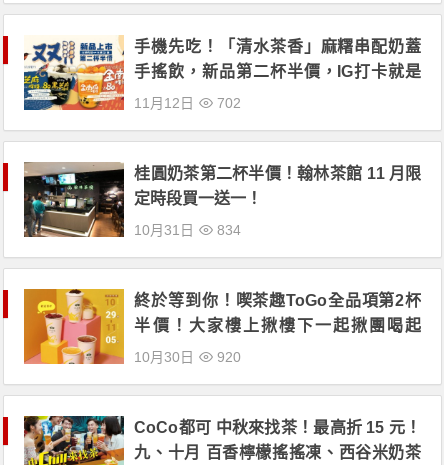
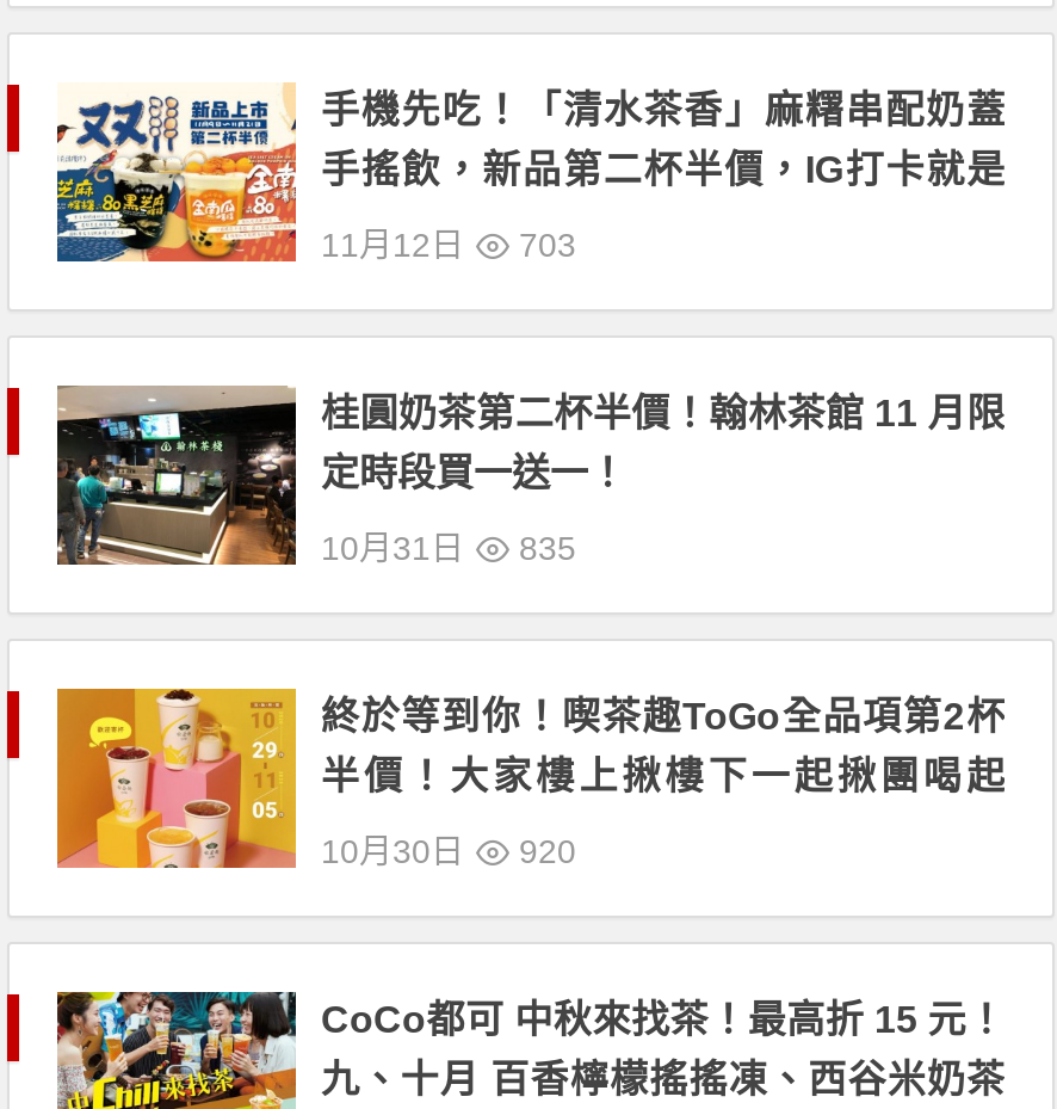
[213,95,241,111] 702 -> [509,226,576,264] 703
[134,222,241,238] 10月31日 834 -> [321,529,576,567] 10月31日 835

